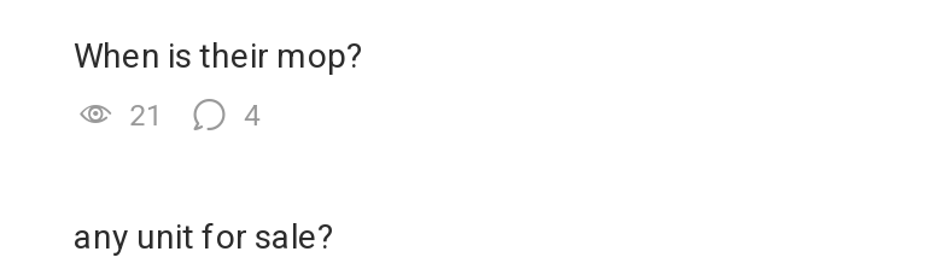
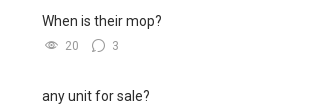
[130,99,163,133] 21 -> [65,39,79,53] 20
[244,99,260,133] 4 -> [112,39,119,53] 3

